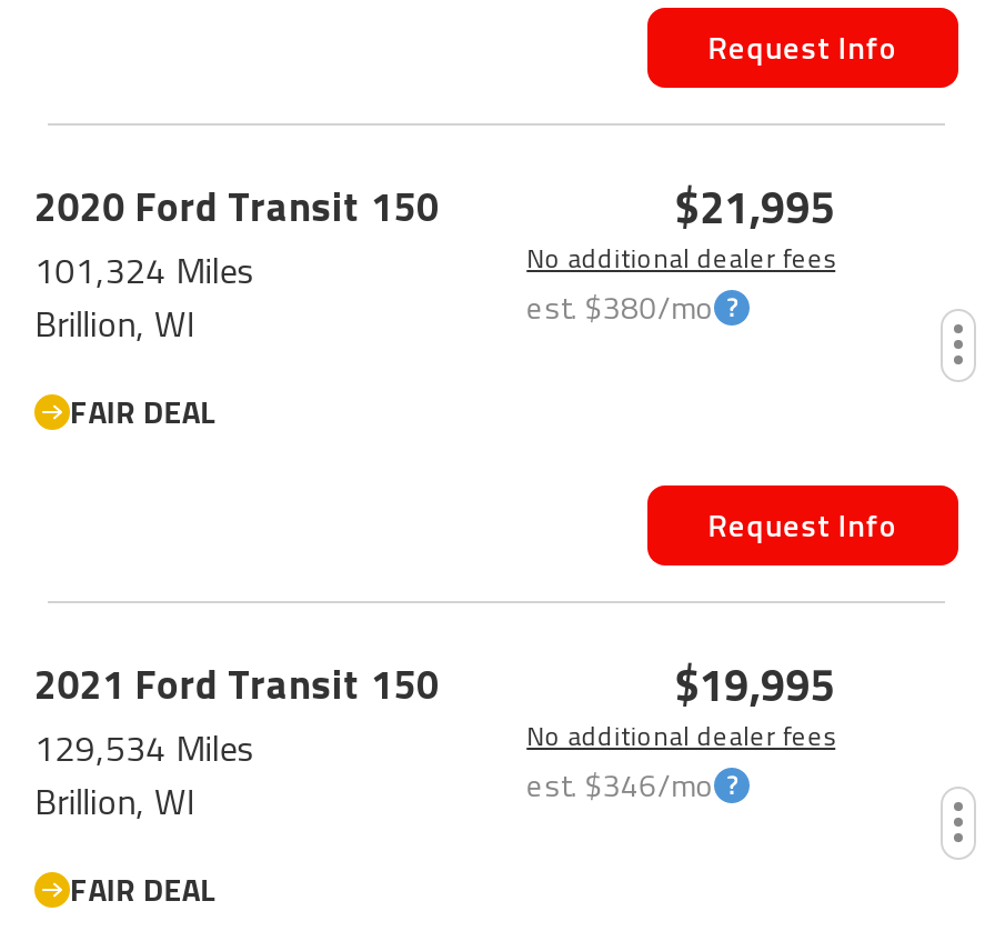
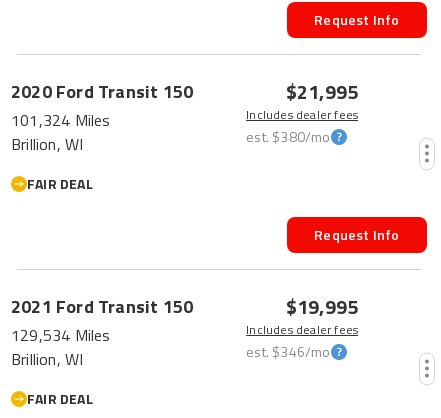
[527,237,835,279] No additional dealer fees -> [246,105,358,124] Includes dealer fees
[527,714,835,757] No additional dealer fees -> [246,320,358,339] Includes dealer fees

